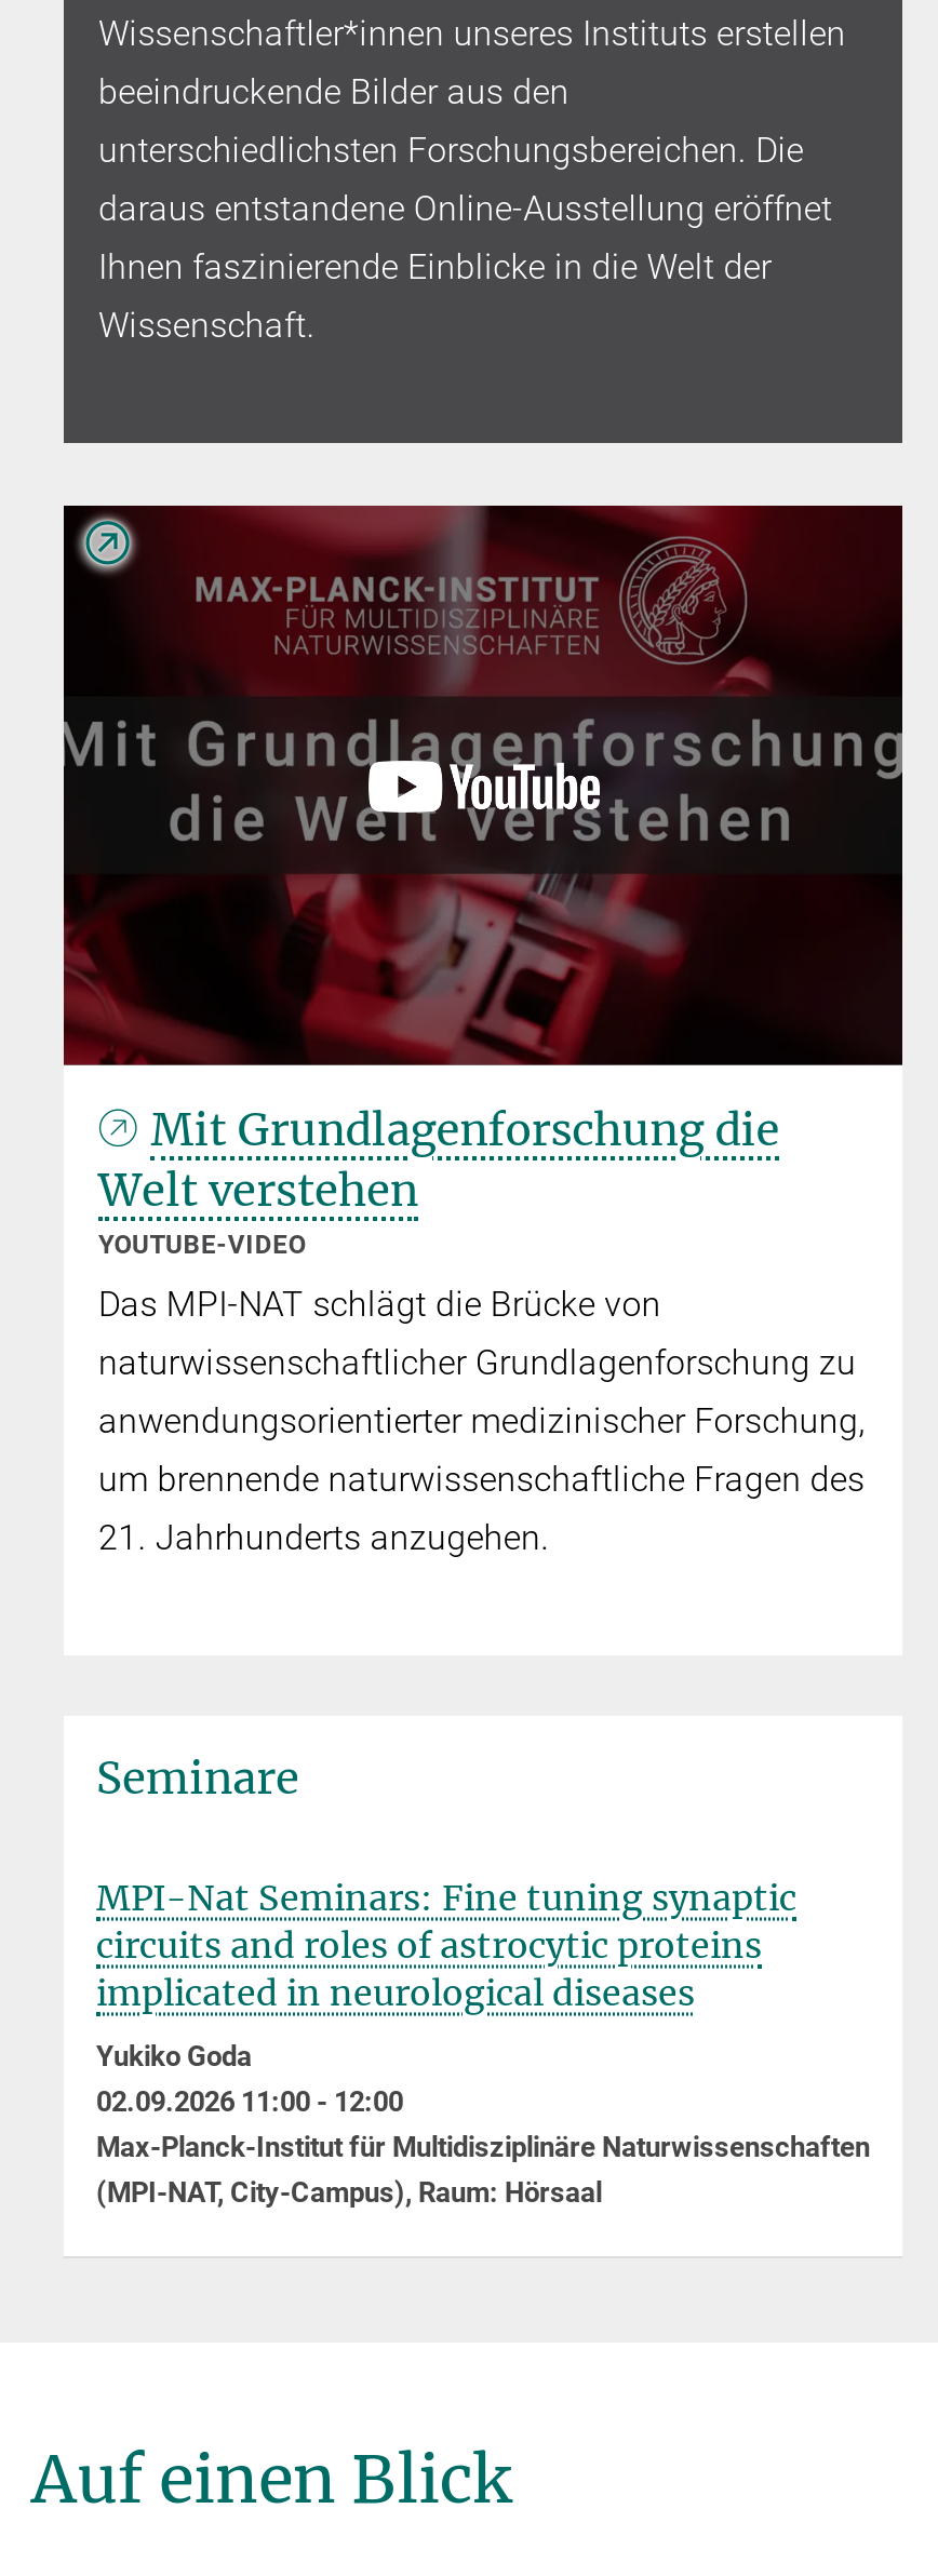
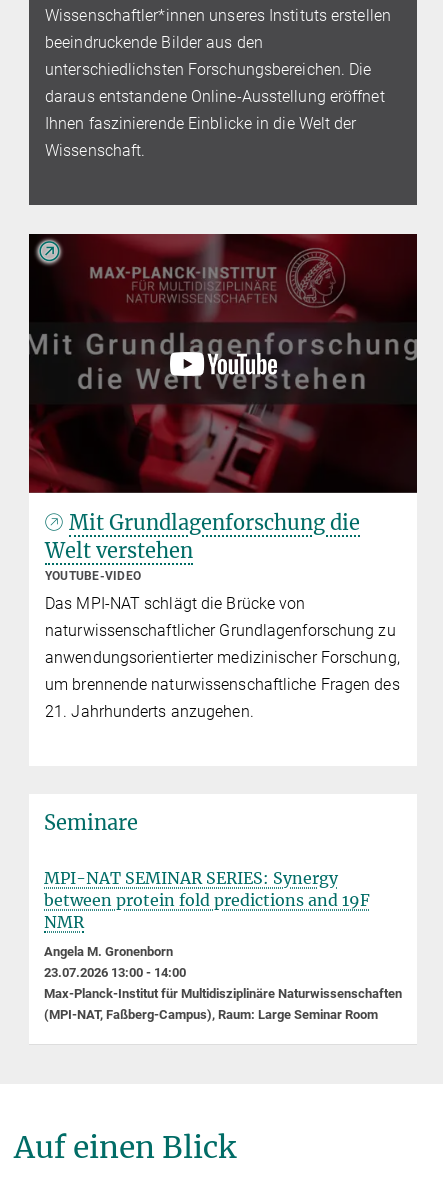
[96,1876,796,2014] MPI-Nat Seminars: Fine tuning synaptic | circuits and roles of astrocytic proteins | implicated in neurological diseases -> [44,868,370,932] MPI-NAT SEMINAR SERIES: Synergy | between protein fold predictions and 19F | NMR
[96,2040,403,2118] Yukiko Goda | 02.09.2026 11:00 - 12:00 -> [44,944,186,980] Angela M. Gronenborn | 23.07.2026 13:00 - 14:00
[96,2176,602,2209] (MPI-NAT, City-Campus), Raum: Hörsaal -> [44,1007,378,1022] (MPI-NAT, Faßberg-Campus), Raum: Large Seminar Room

